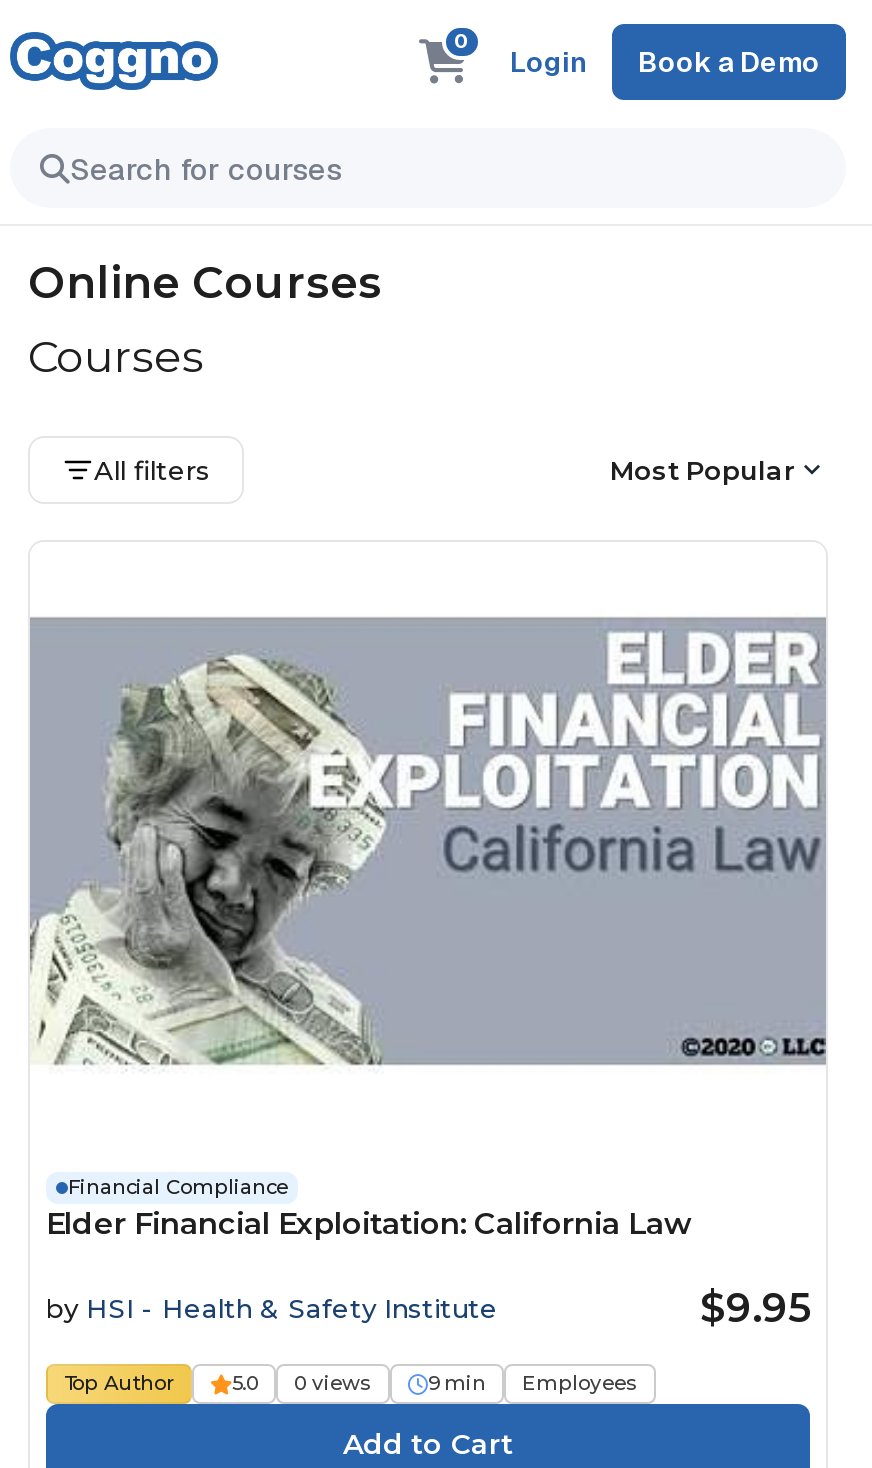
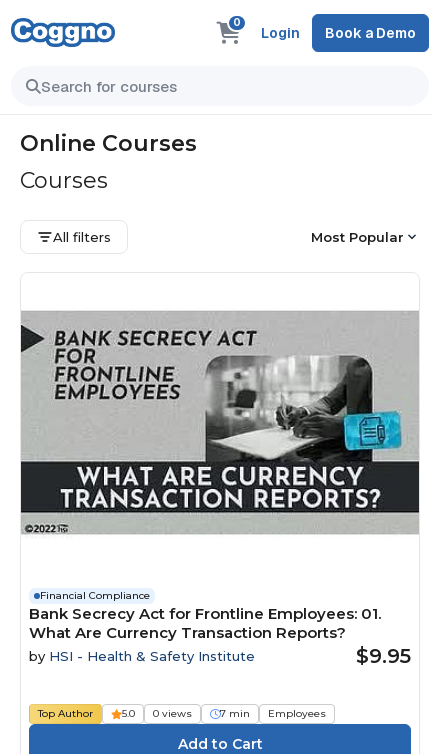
[28,620,826,1064] [image] -> [20,315,419,535] [image]
[46,1203,692,1241] Elder Financial Exploitation: California Law -> [29,603,381,641] Bank Secrecy Act for Frontline Employees: 01. | What Are Currency Transaction Reports?
[428,1369,638,1395] 9 min Employees -> [220,706,326,719] 7 min Employees

